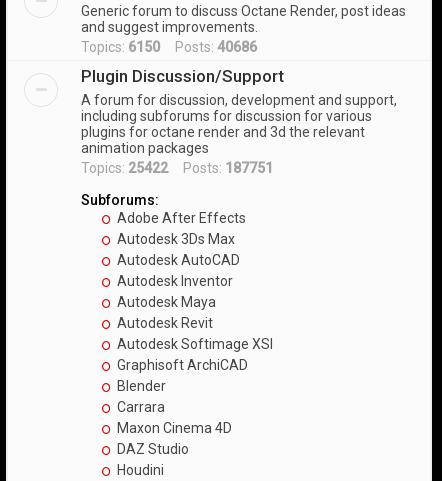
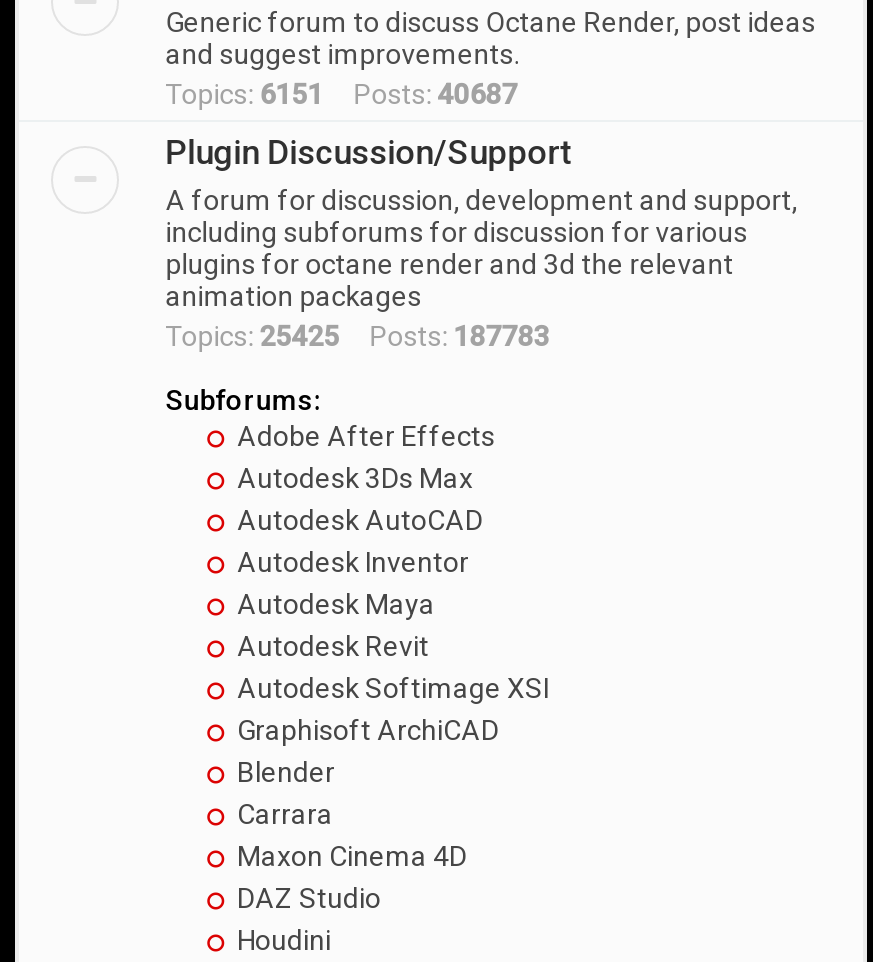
[81,39,257,55] Topics: 6150 Posts: 40686 -> [165,78,517,110] Topics: 6151 Posts: 40687
[81,160,273,176] Topics: 25422 Posts: 187751 -> [165,320,549,352] Topics: 25425 Posts: 187783

